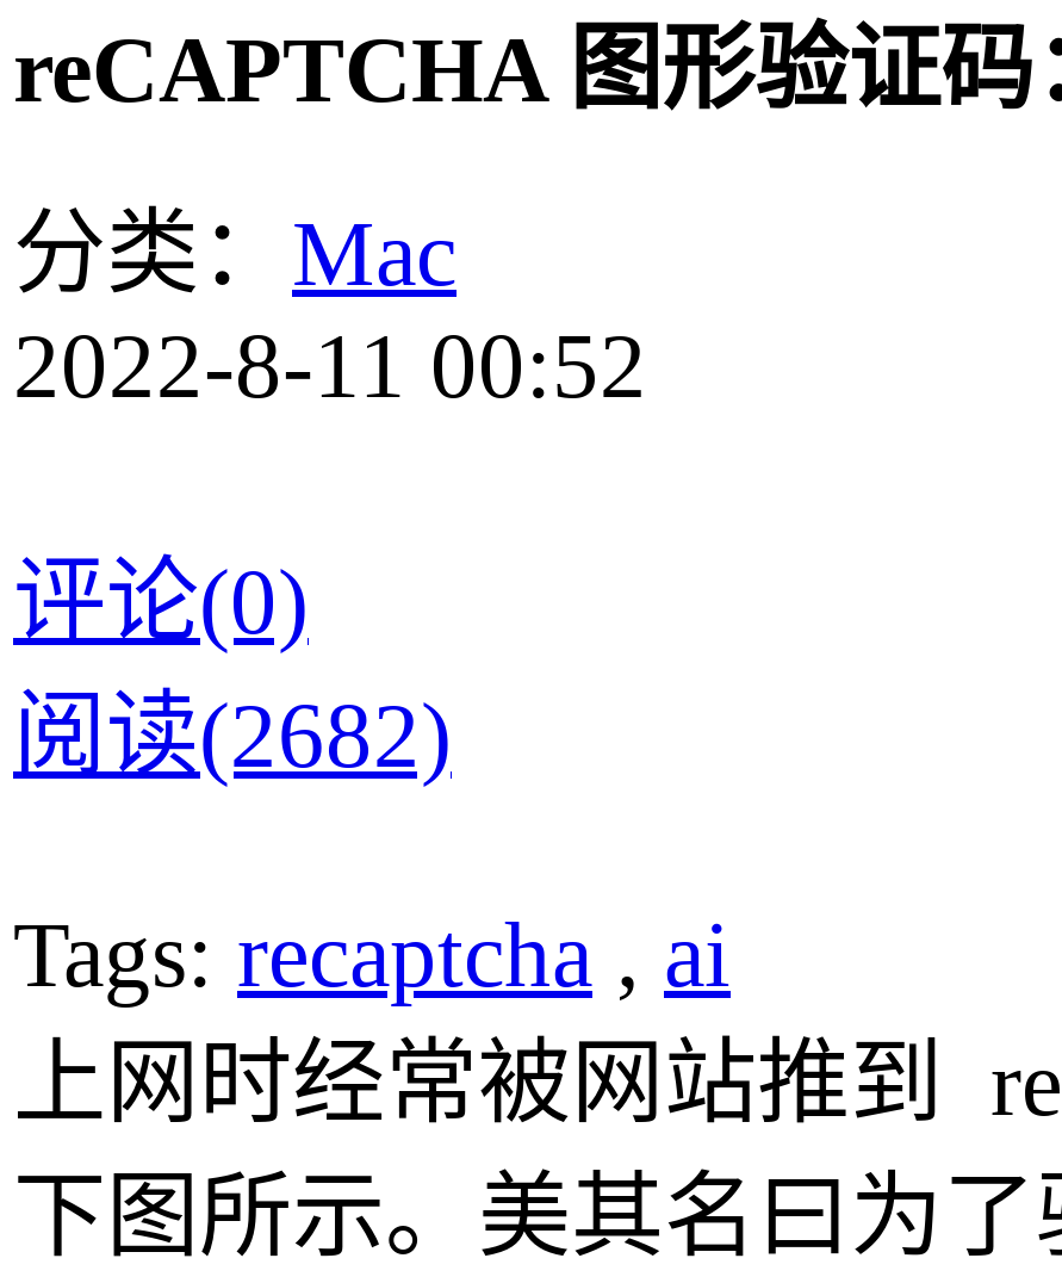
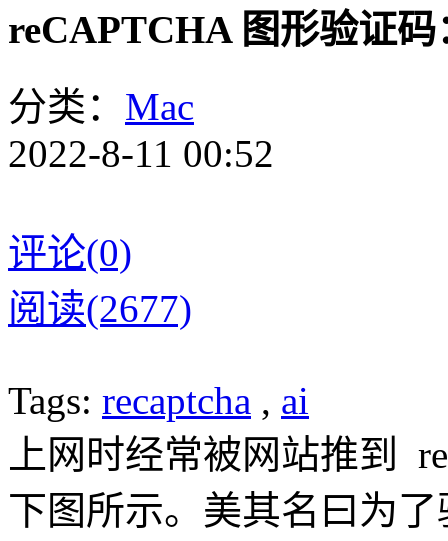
[13,684,452,787] 阅读(2682) -> [8,287,192,330] 阅读(2677)

